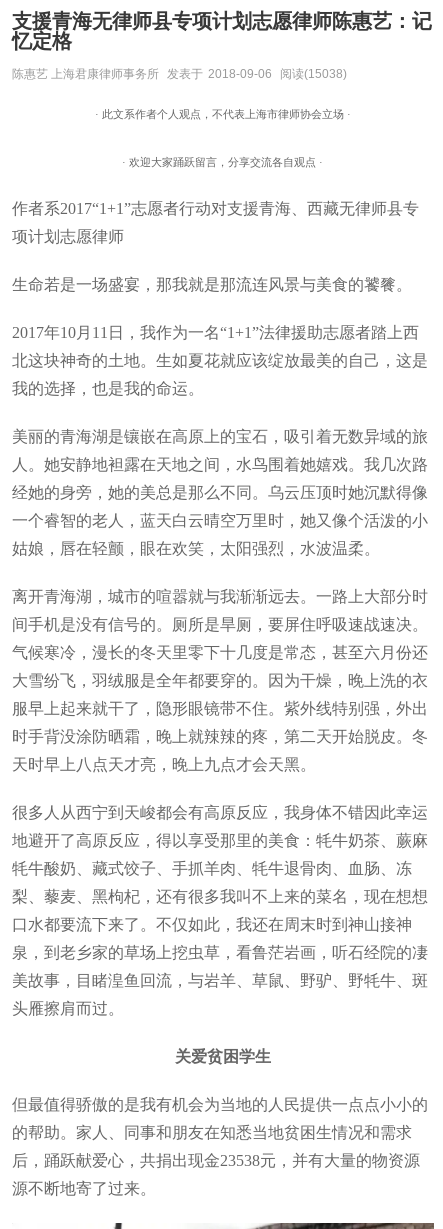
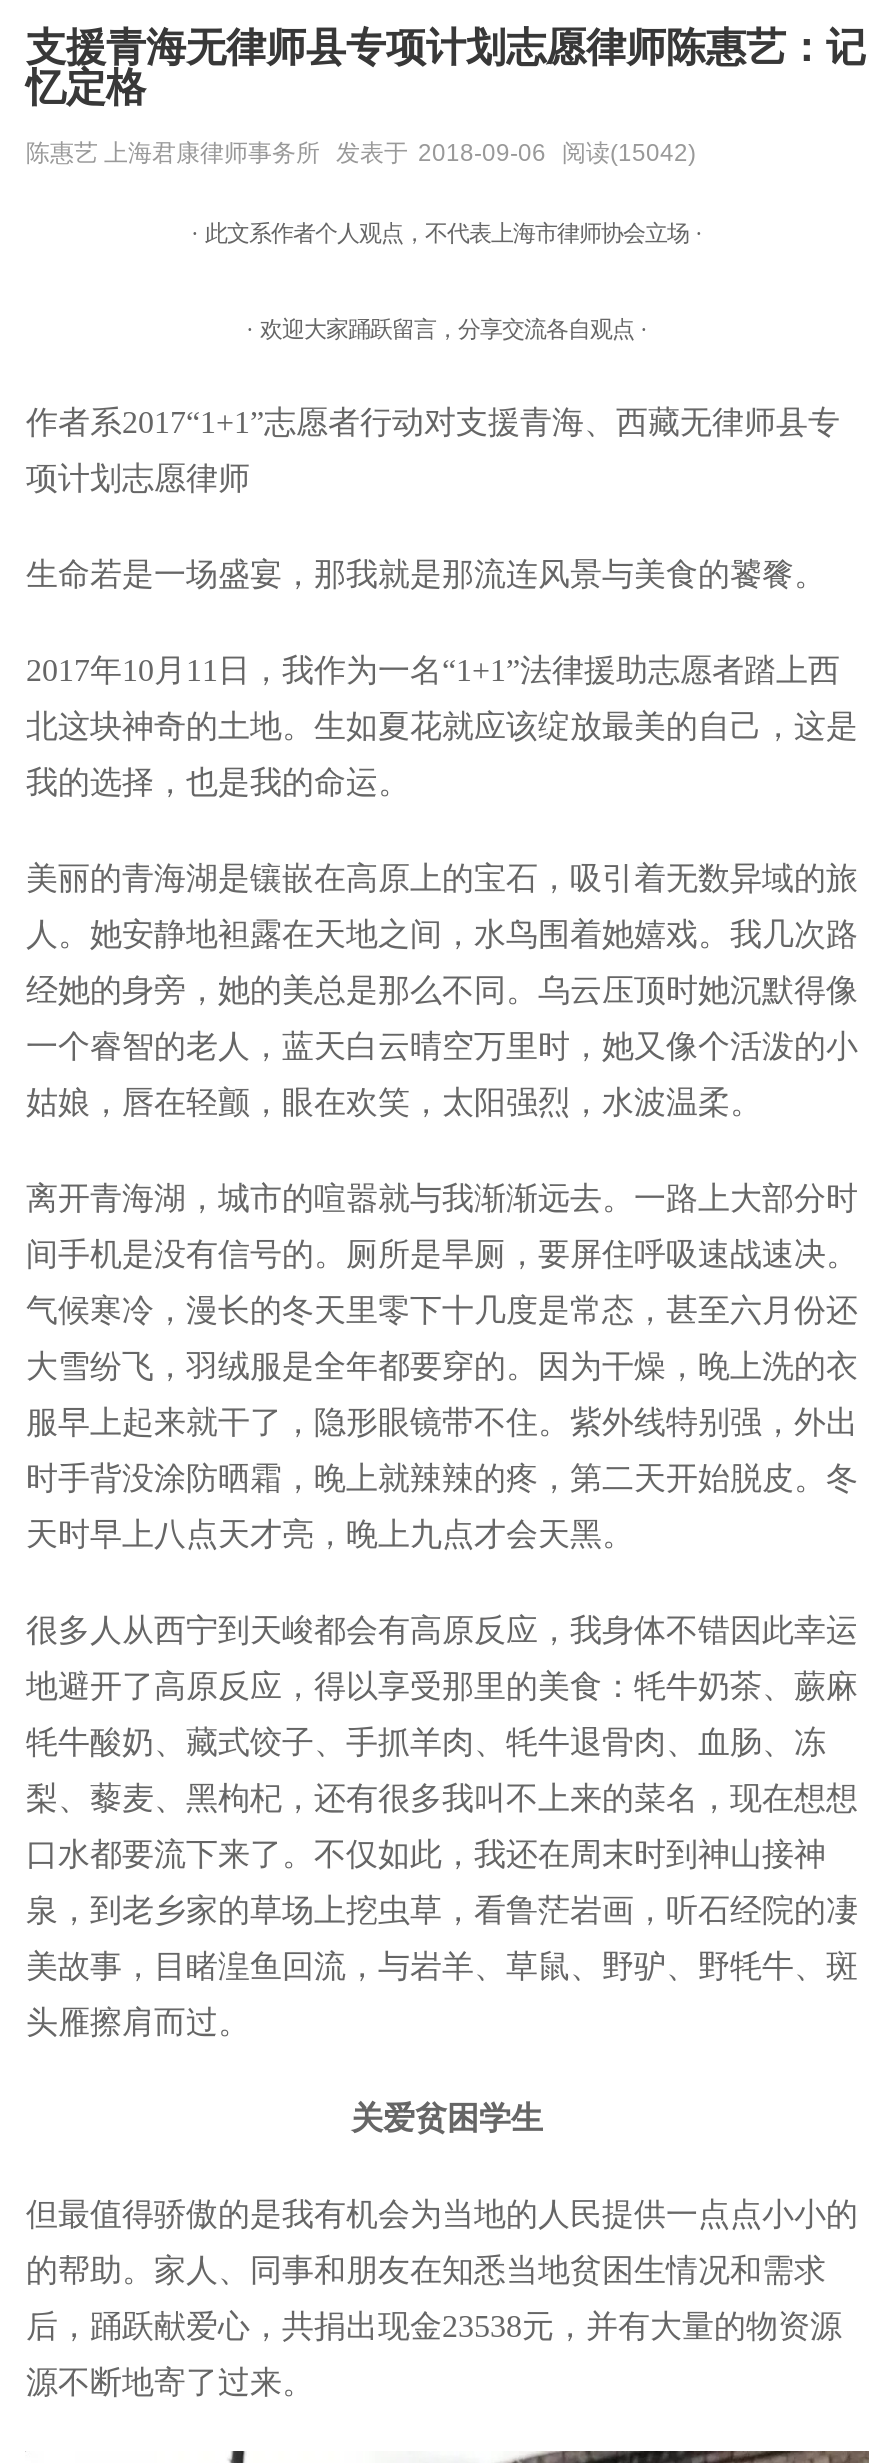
[12,67,347,81] 陈惠艺 上海君康律师事务所 发表于 2018-09-06 阅读(15038) -> [26,139,696,167] 陈惠艺 上海君康律师事务所 发表于 2018-09-06 阅读(15042)

